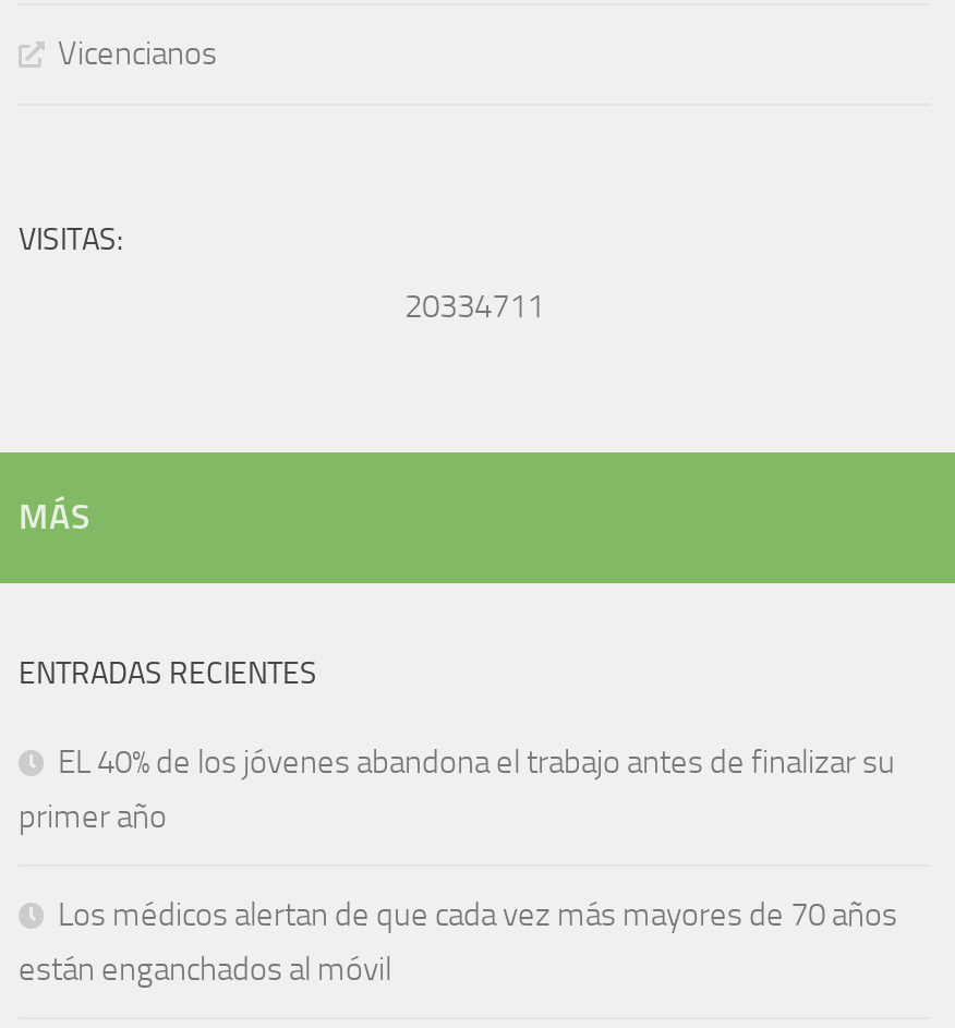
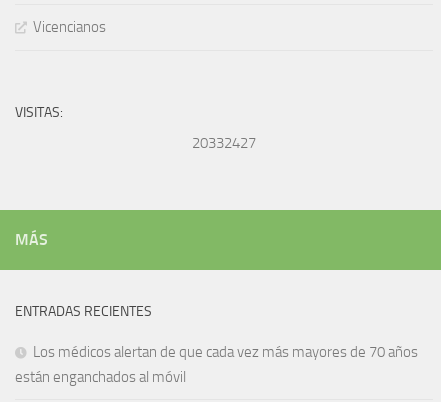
[404,287,544,327] 20334711 -> [192,134,256,152] 20332427
[19,743,895,837] EL 40% de los jóvenes abandona el trabajo antes de finalizar su | primer año -> none

